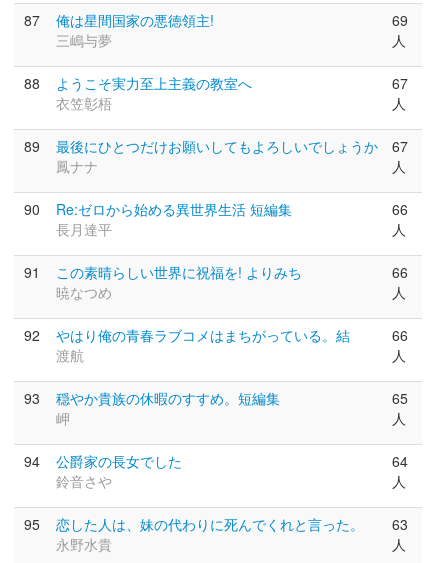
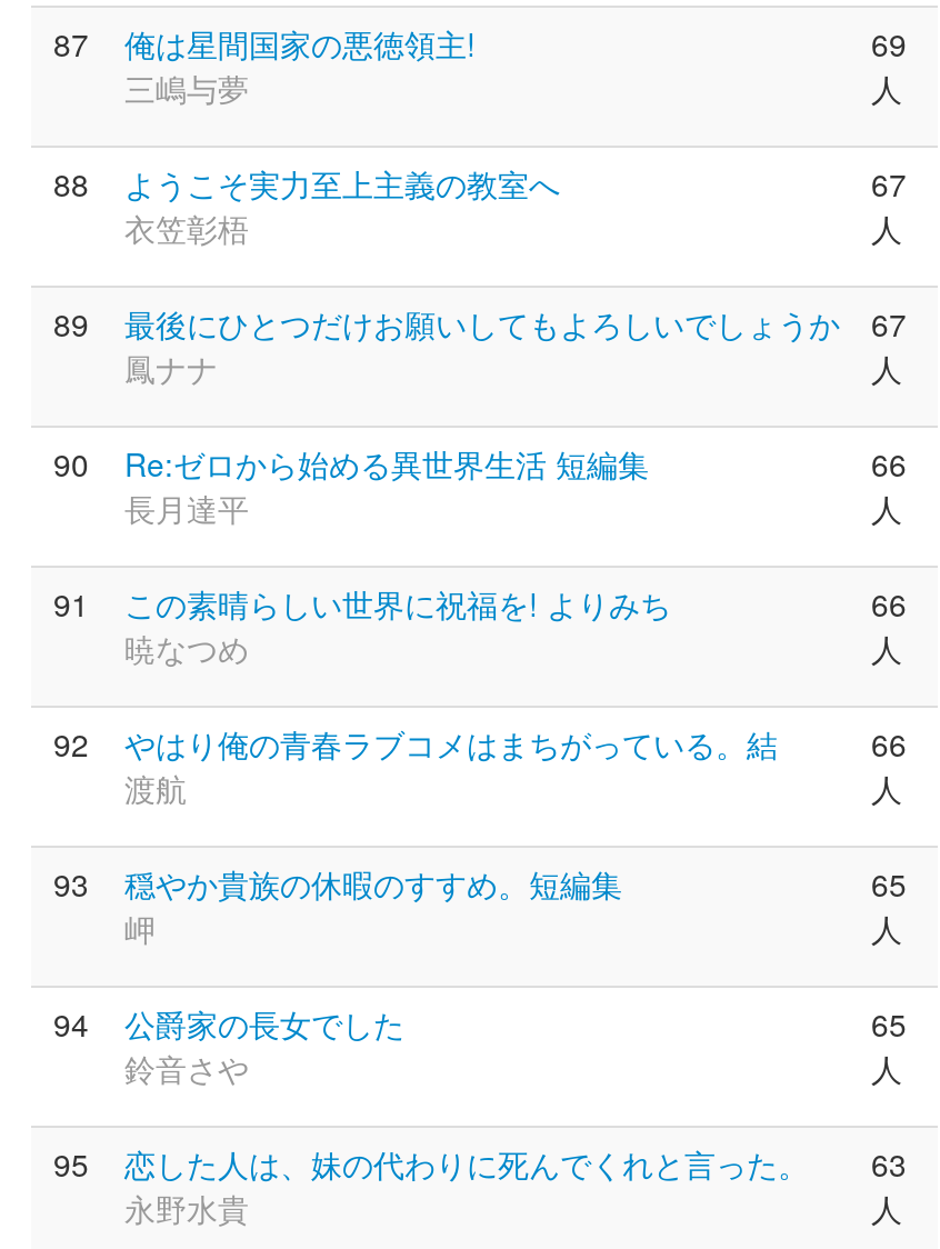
[392,451,408,471] 64 -> [871,1001,907,1046] 65

